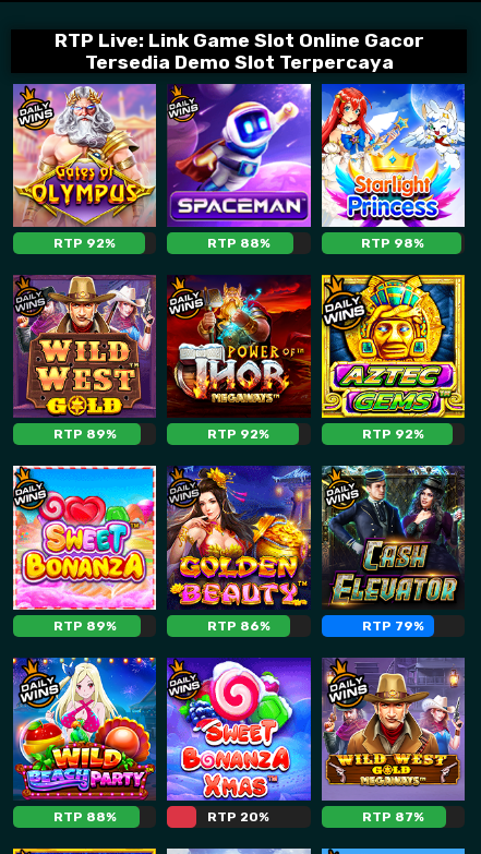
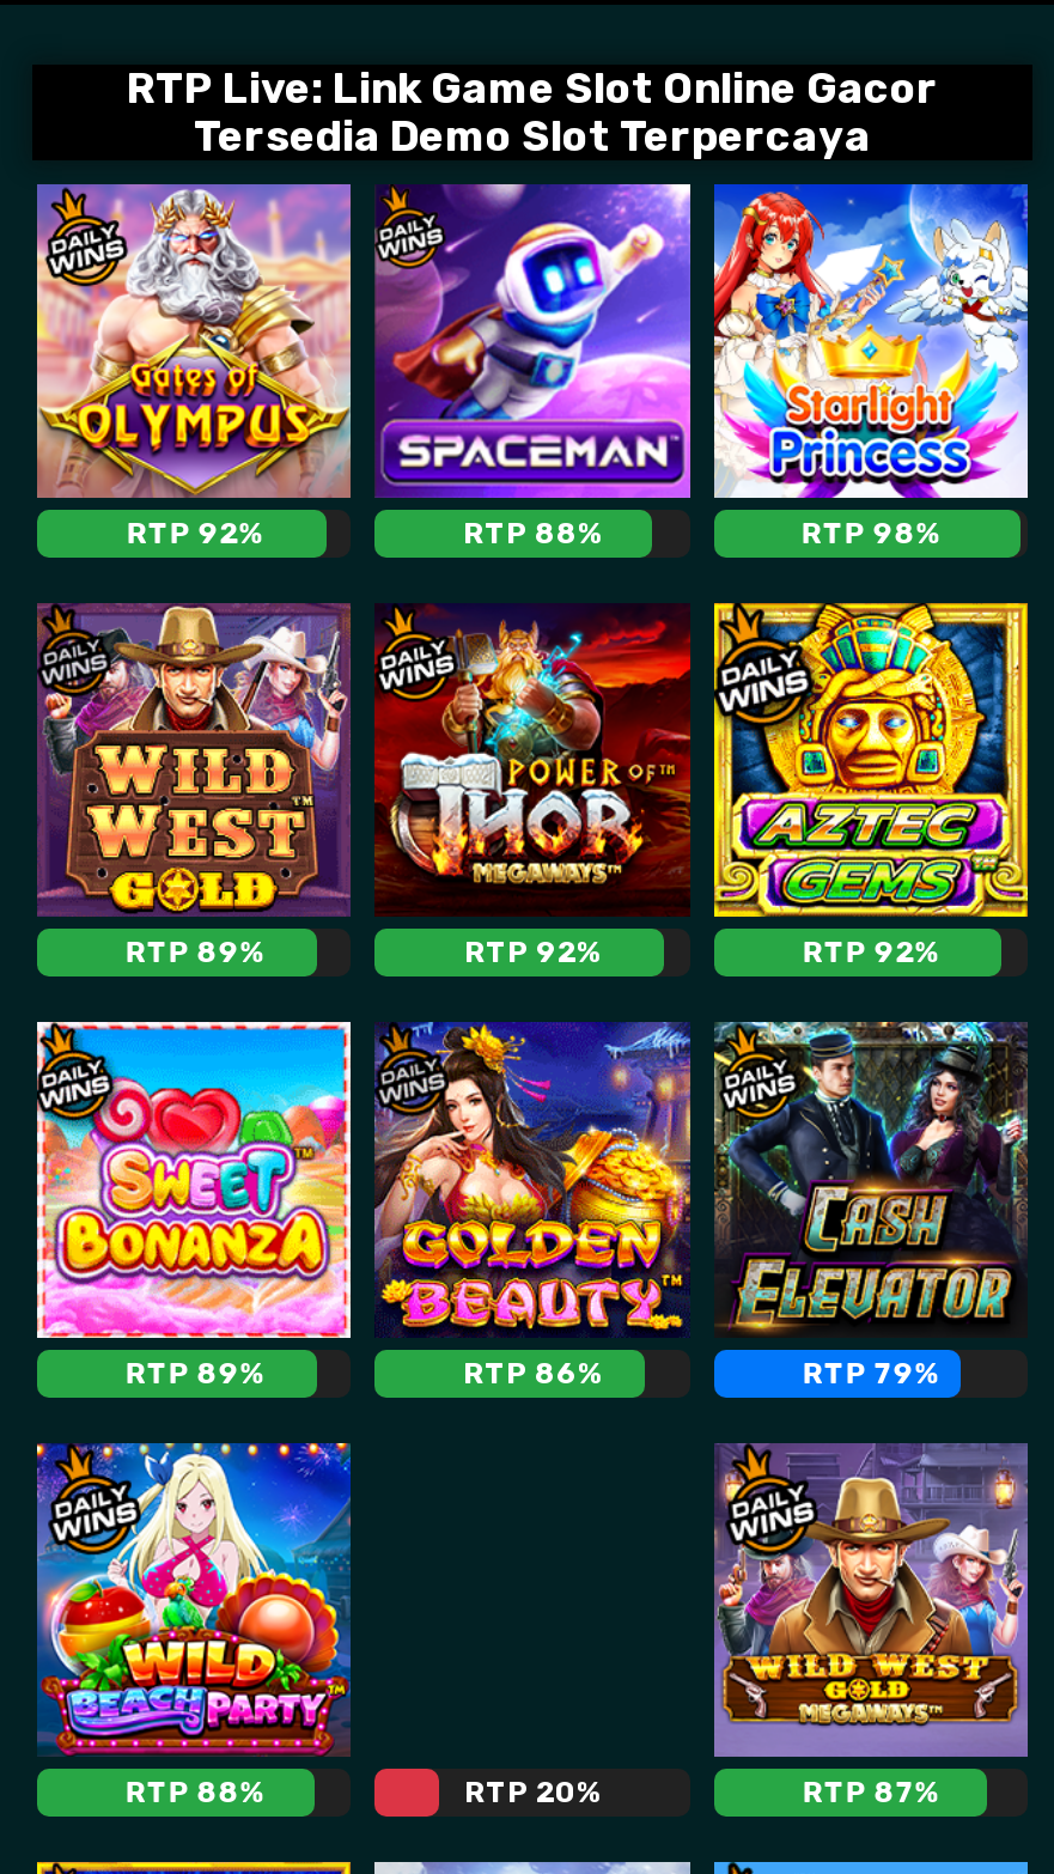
[166,657,312,802] [image] -> none

